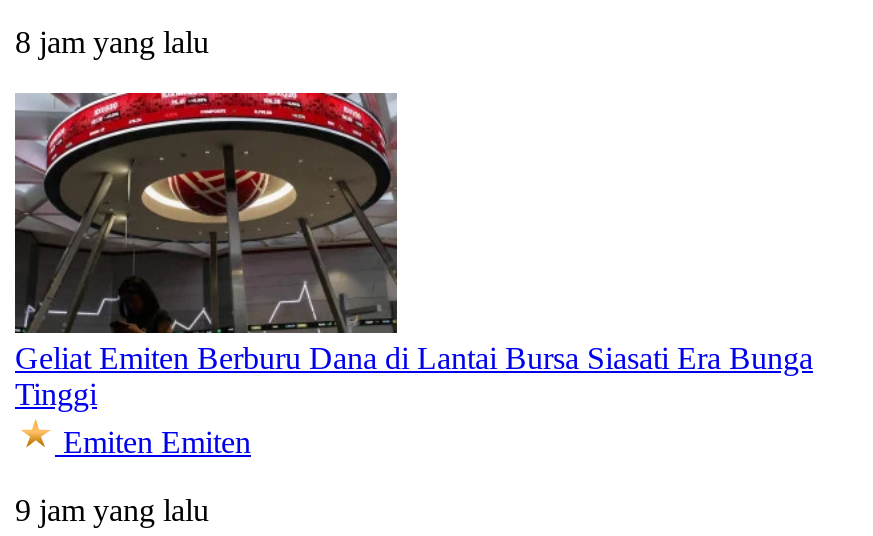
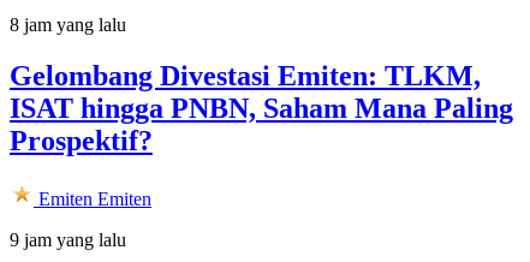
[15,341,813,411] Geliat Emiten Berburu Dana di Lantai Bursa Siasati Era Bunga | Tinggi -> [10,60,513,156] Gelombang Divestasi Emiten: TLKM, | ISAT hingga PNBN, Saham Mana Paling | Prospektif?

